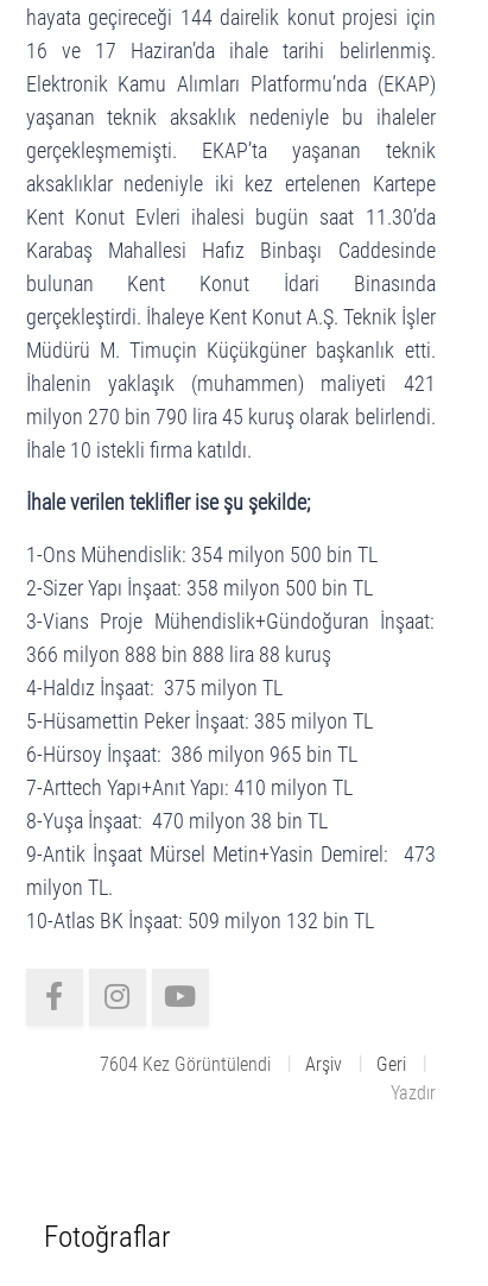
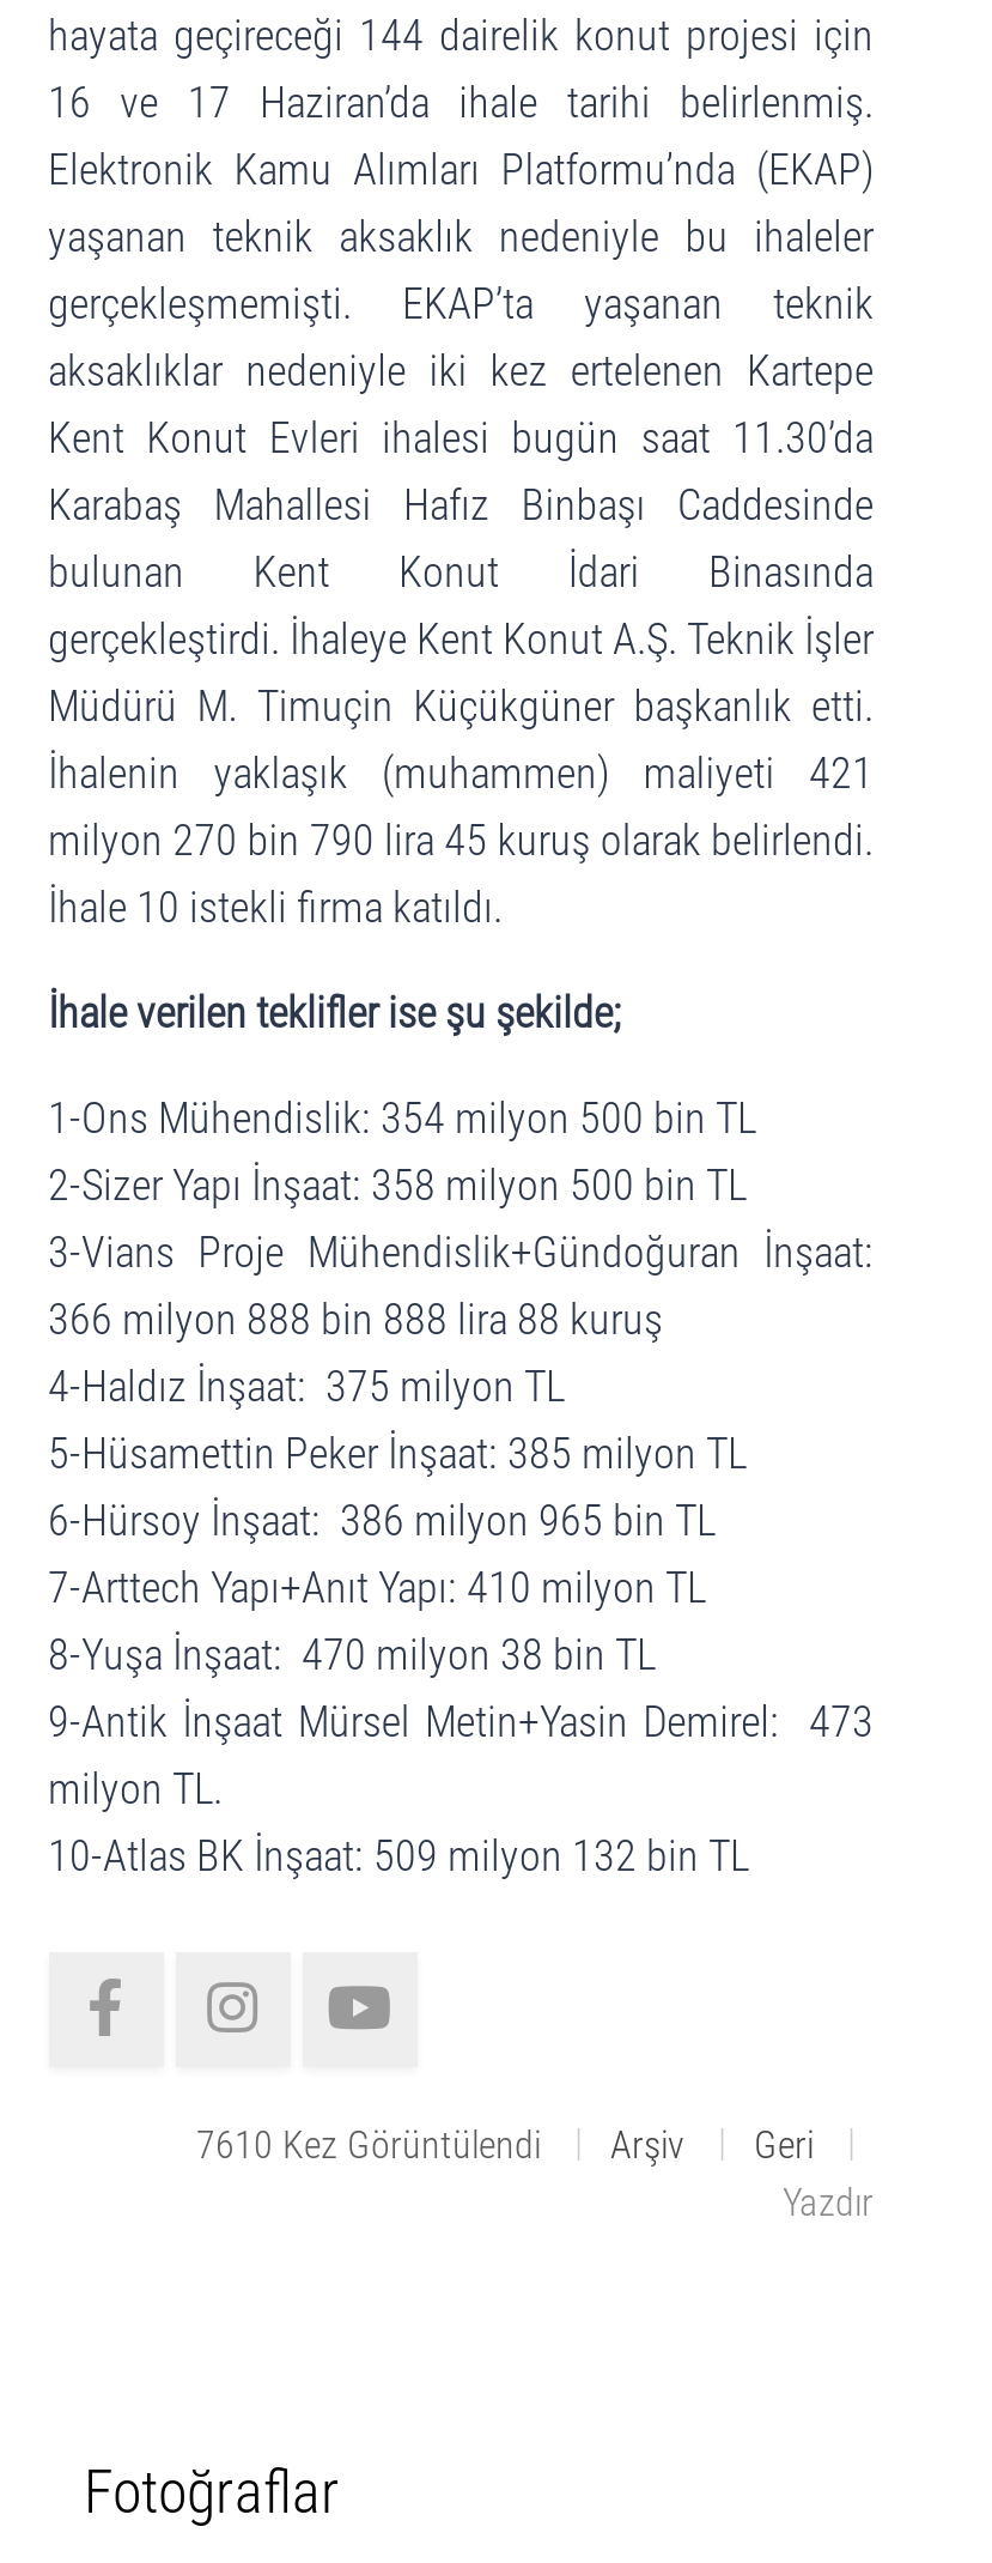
[99,1053,270,1076] 7604 Kez Görüntülendi -> [196,2122,541,2168] 7610 Kez Görüntülendi

